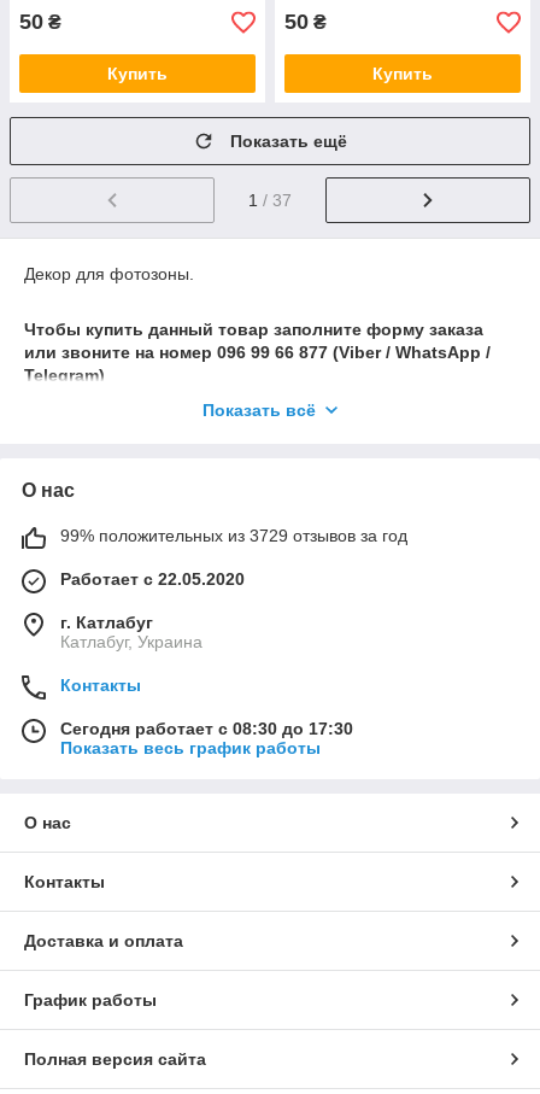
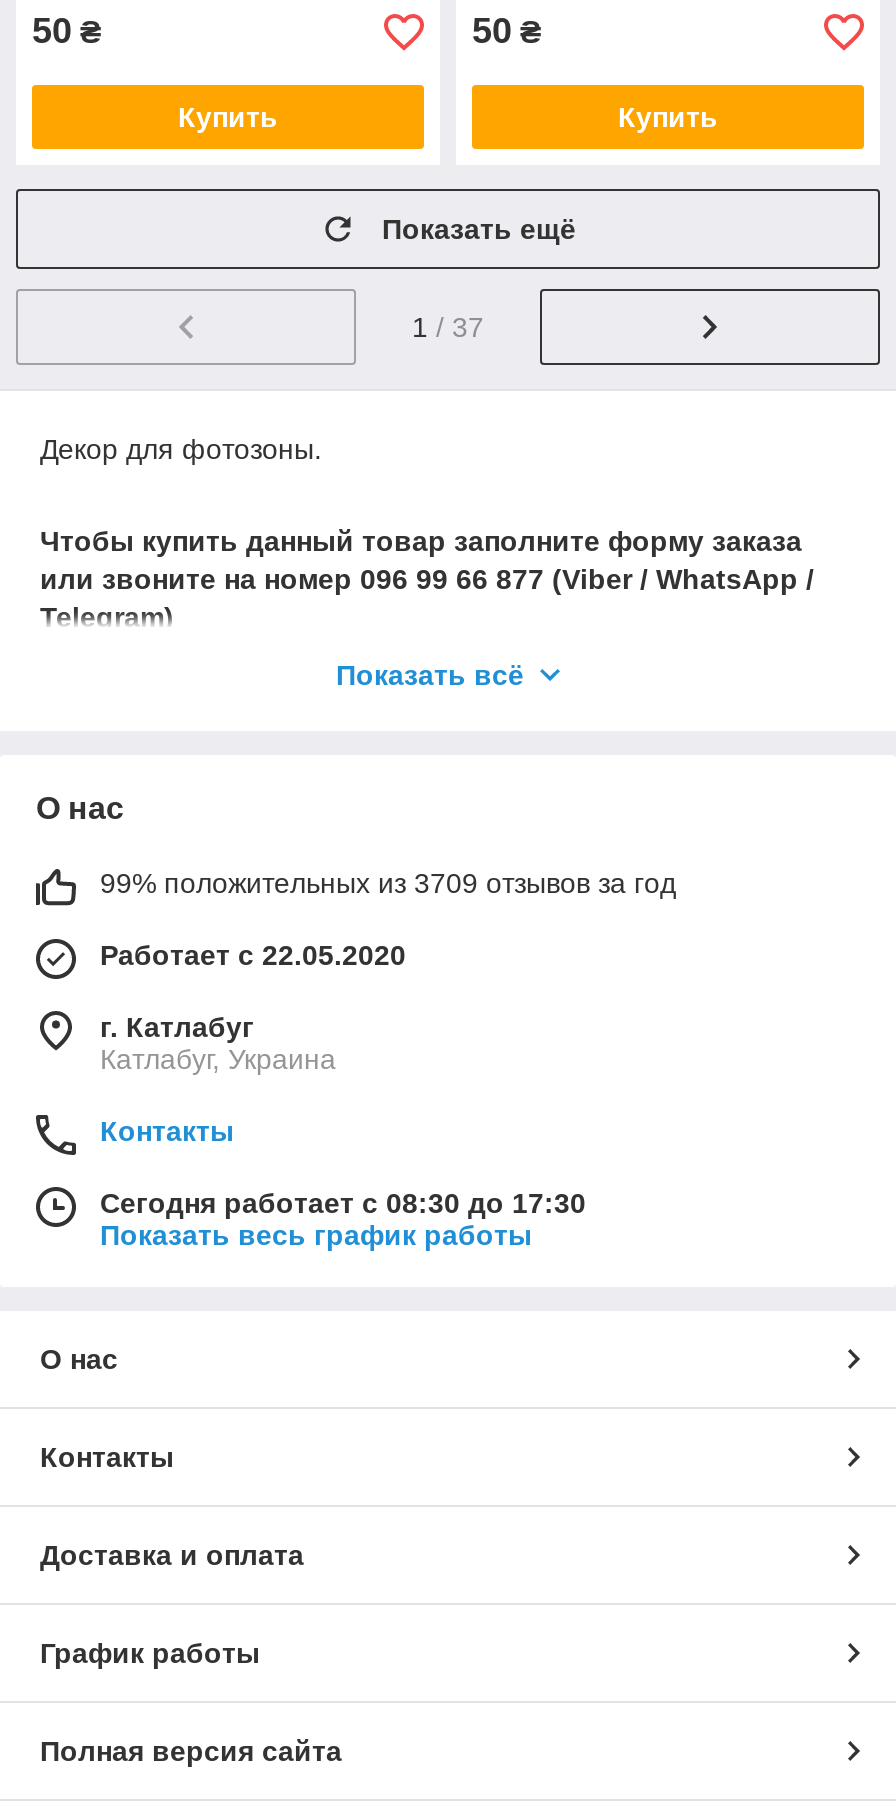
[60,526,407,545] 99% положительных из 3729 отзывов за год -> [100,867,676,899] 99% положительных из 3709 отзывов за год

